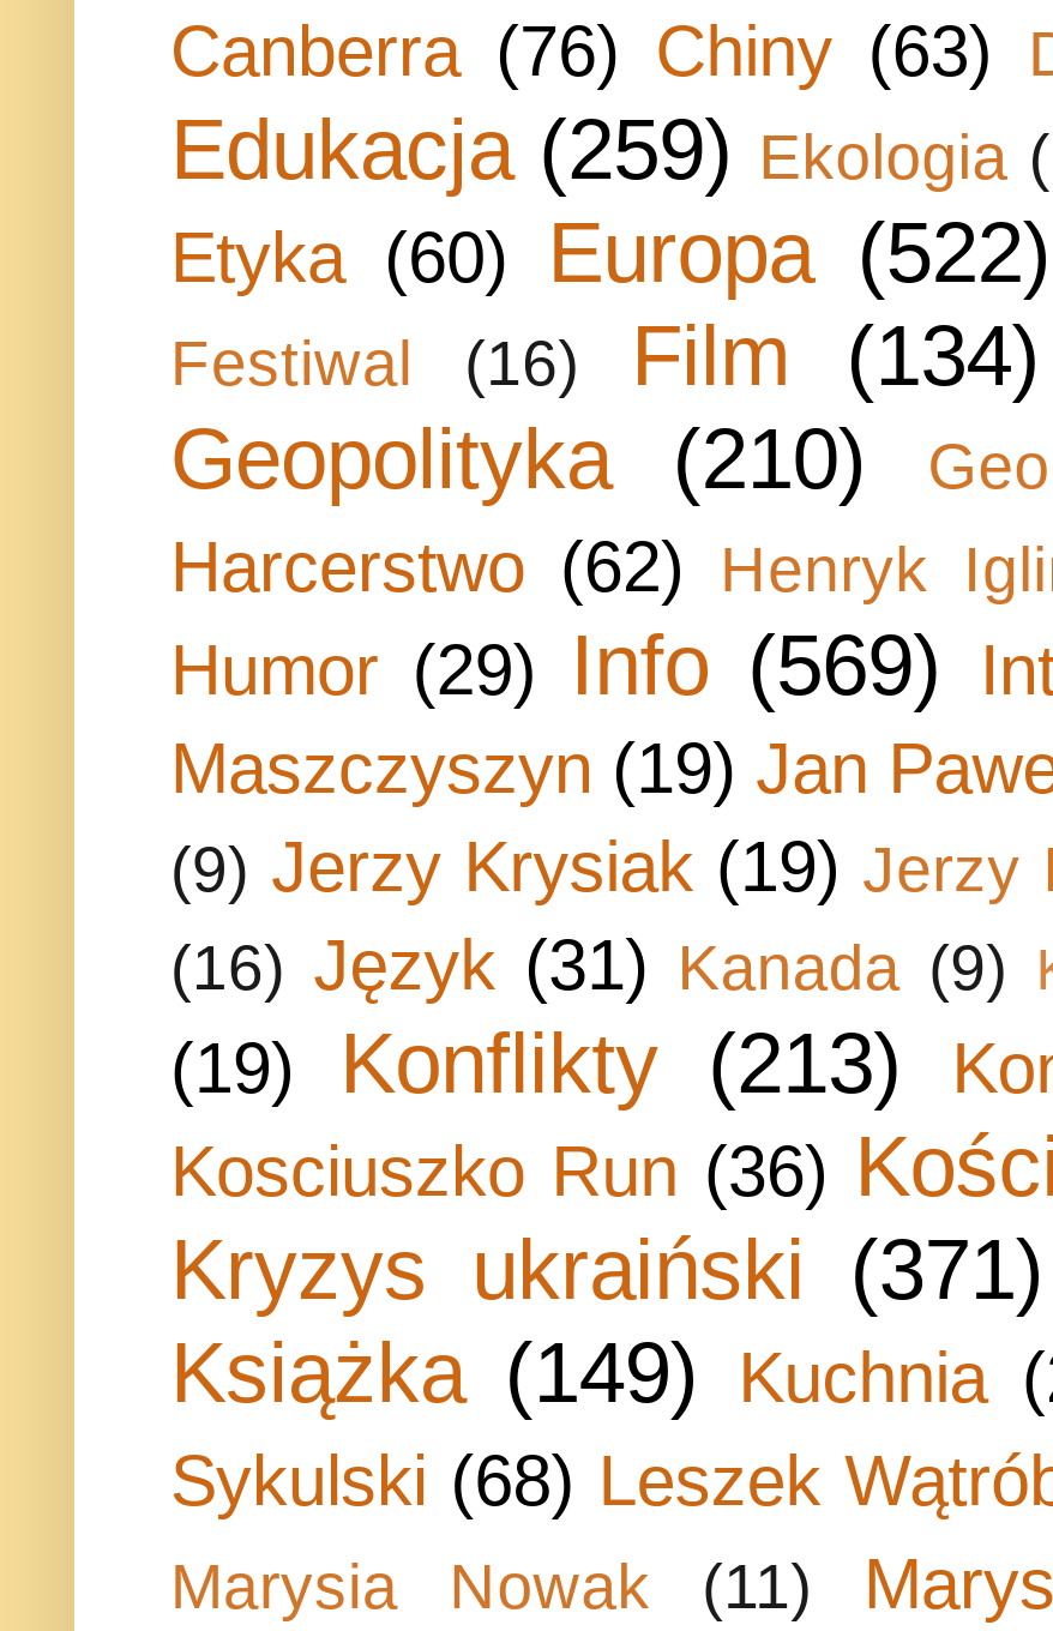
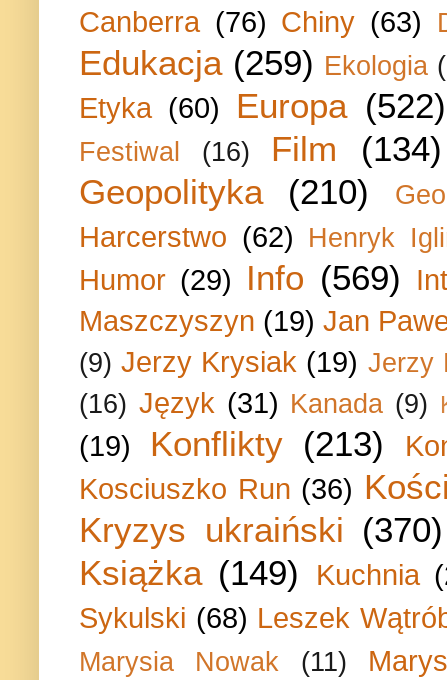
[170,1223,1044,1316] Kryzys ukraiński (371) -> [79,510,443,549] Kryzys ukraiński (370)

